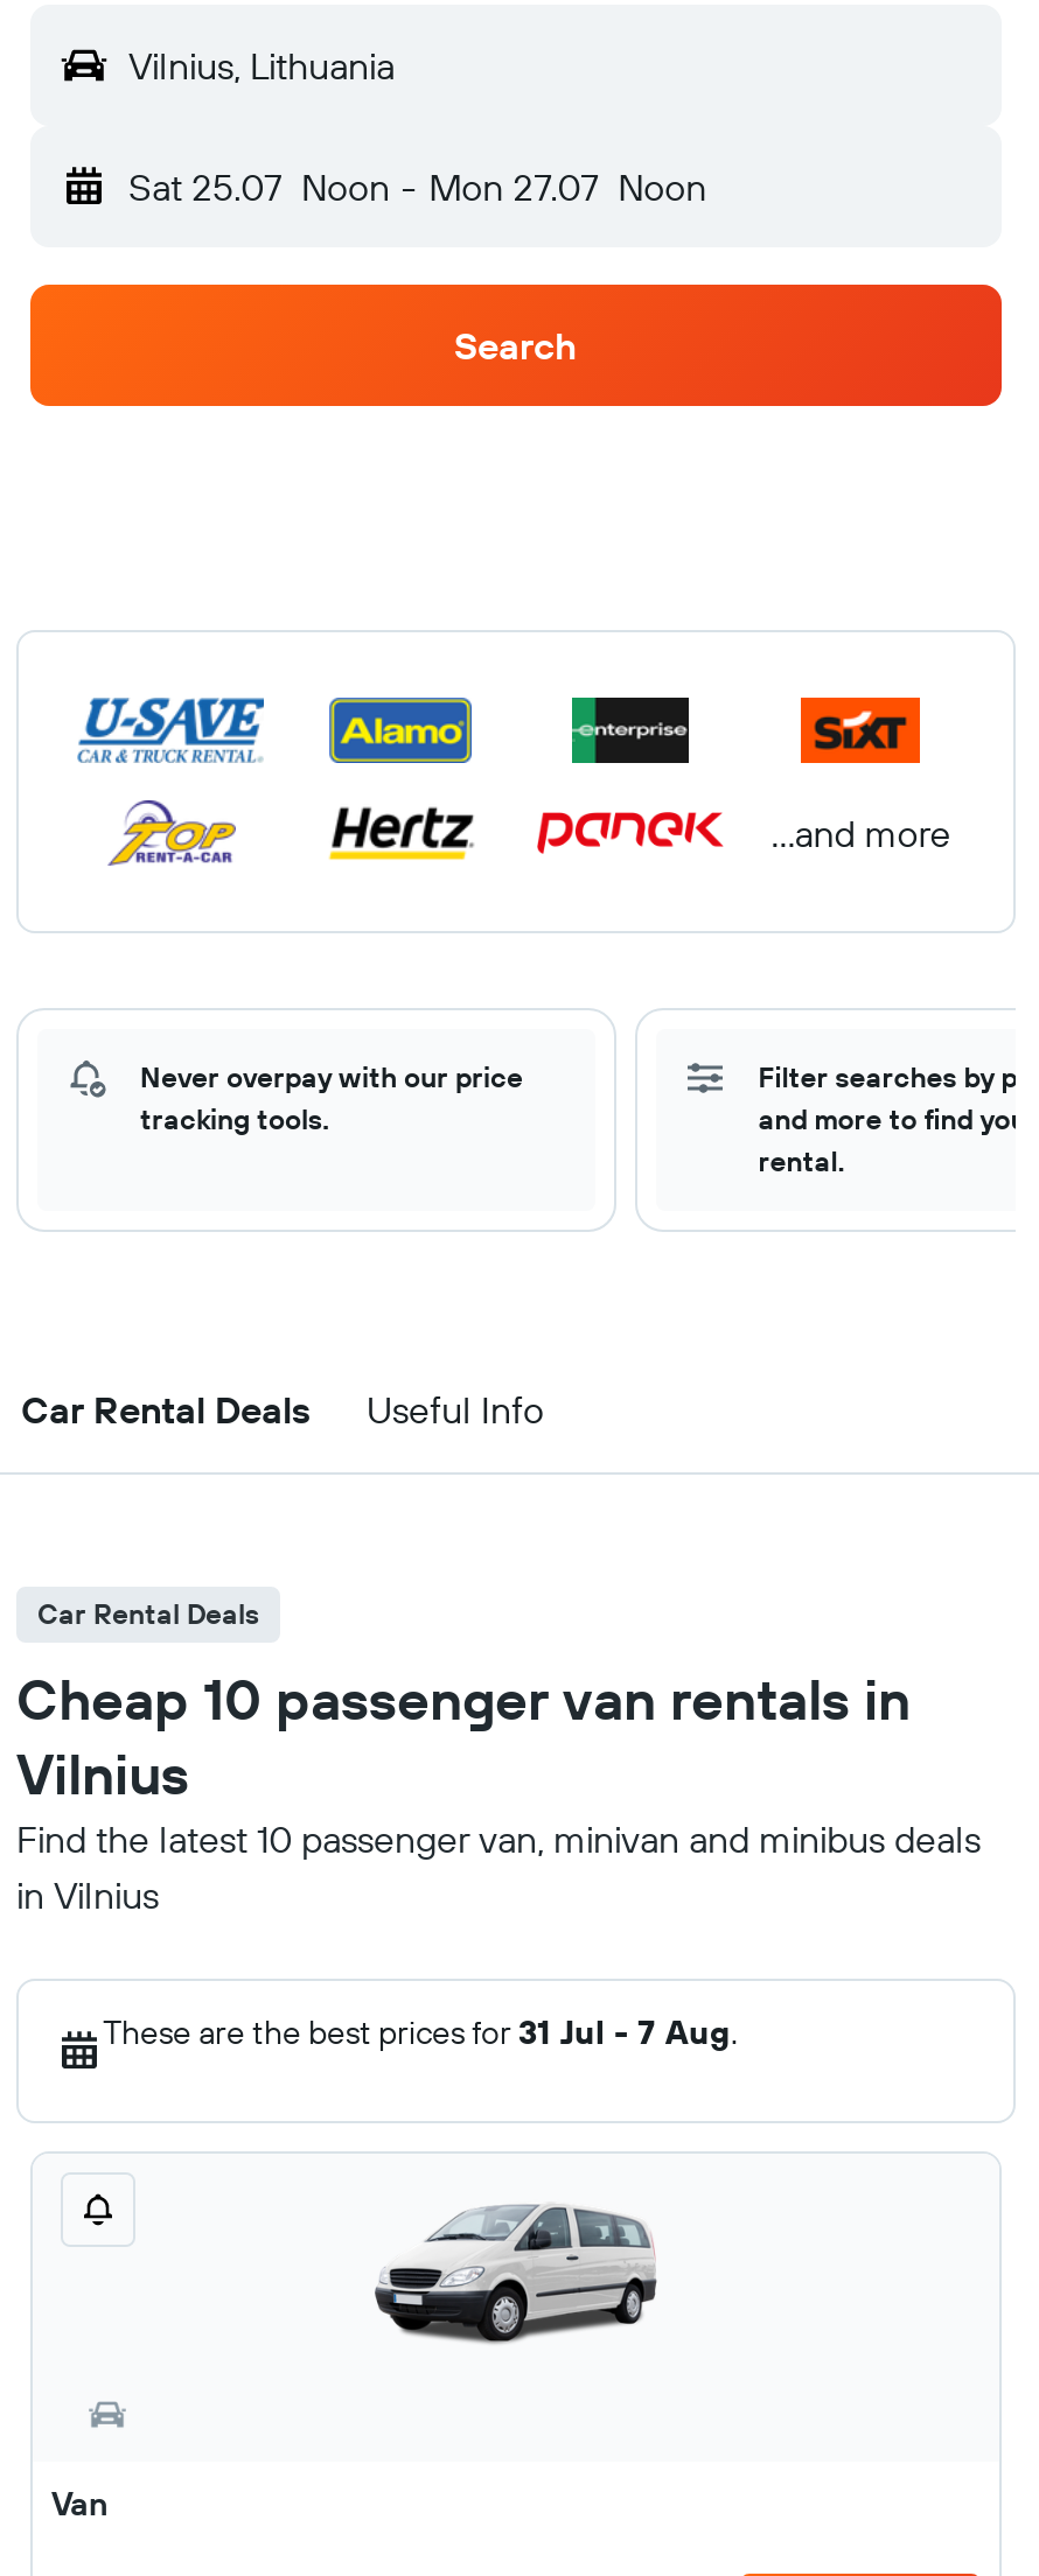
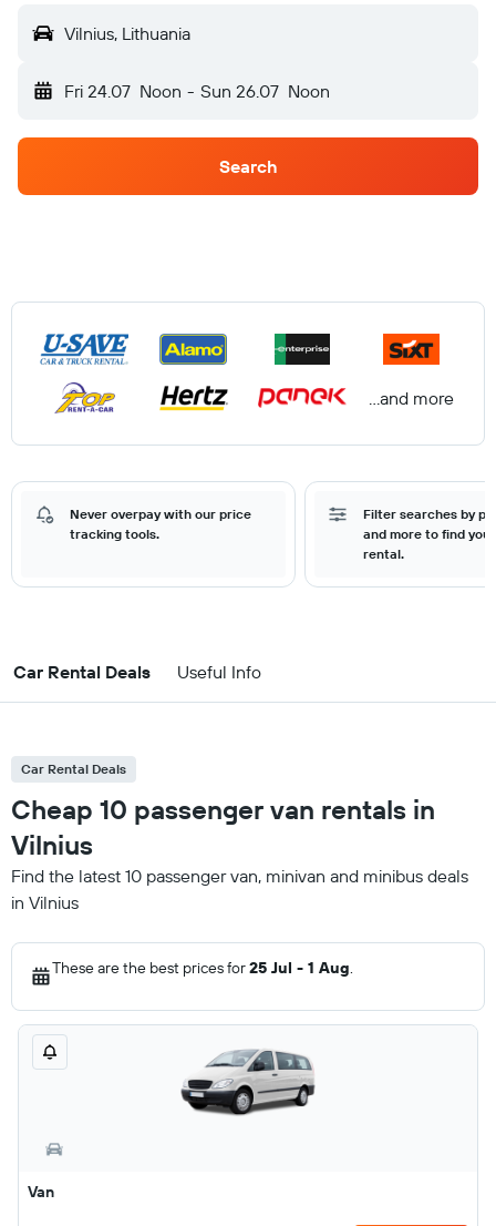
[128,163,707,210] Sat 25.07 Noon - Mon 27.07 Noon -> [64,80,329,102] Fri 24.07 Noon - Sun 26.07 Noon
[103,2011,738,2053] These are the best prices for 31 Jul - 7 Aug. -> [52,958,353,978] These are the best prices for 25 Jul - 1 Aug.

